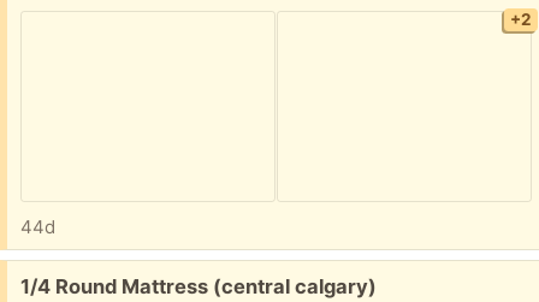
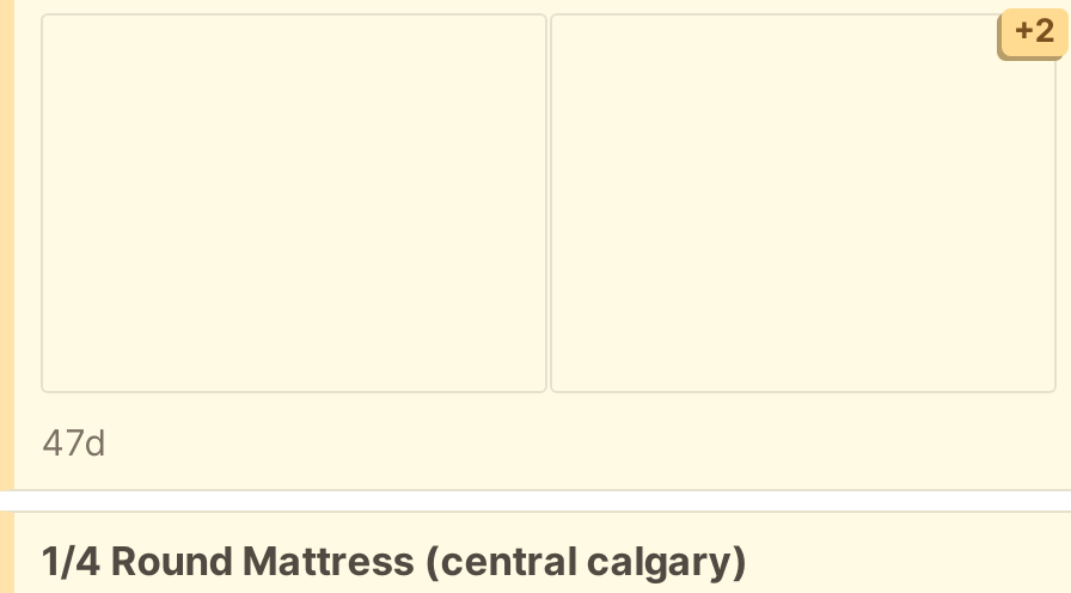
[21,215,56,238] 44d -> [41,420,106,466] 47d

